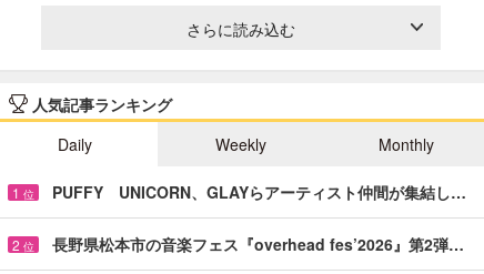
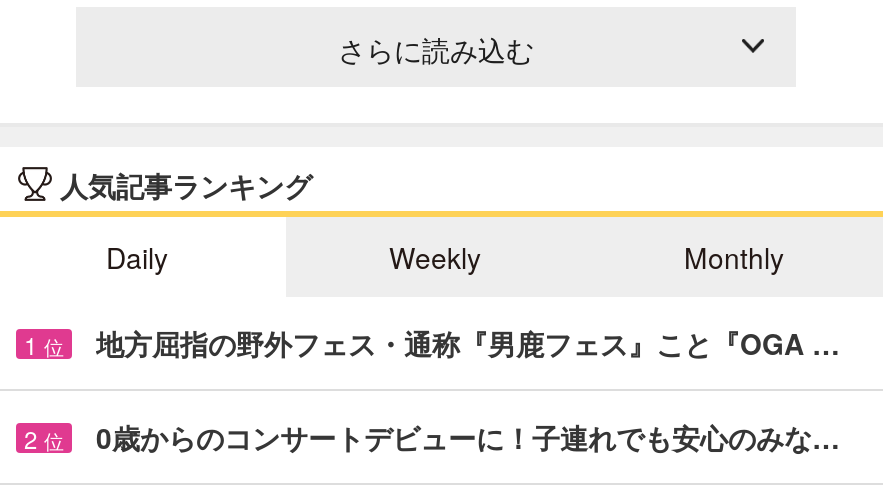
[52,181,466,203] PUFFY UNICORN、GLAYらアーティスト仲間が集結し… -> [96,323,840,363] 地方屈指の野外フェス・通称『男鹿フェス』こと『OGA …
[52,233,464,255] 長野県松本市の音楽フェス『overhead fes’2026』第2弾… -> [96,417,840,457] 0歳からのコンサートデビューに！子連れでも安心のみな…

